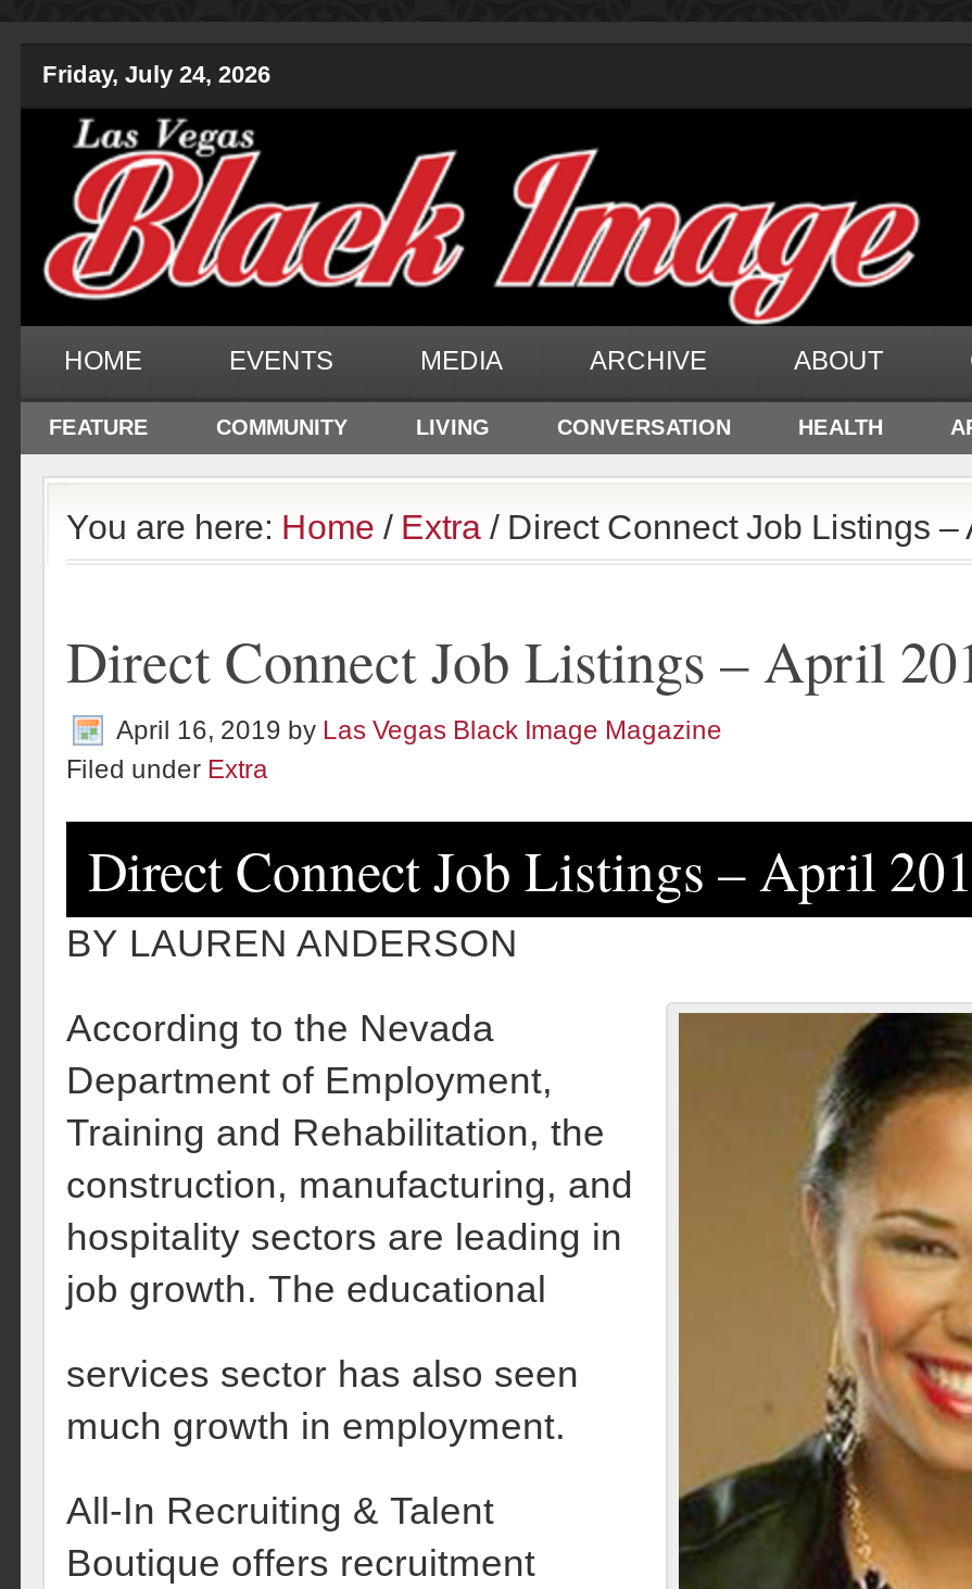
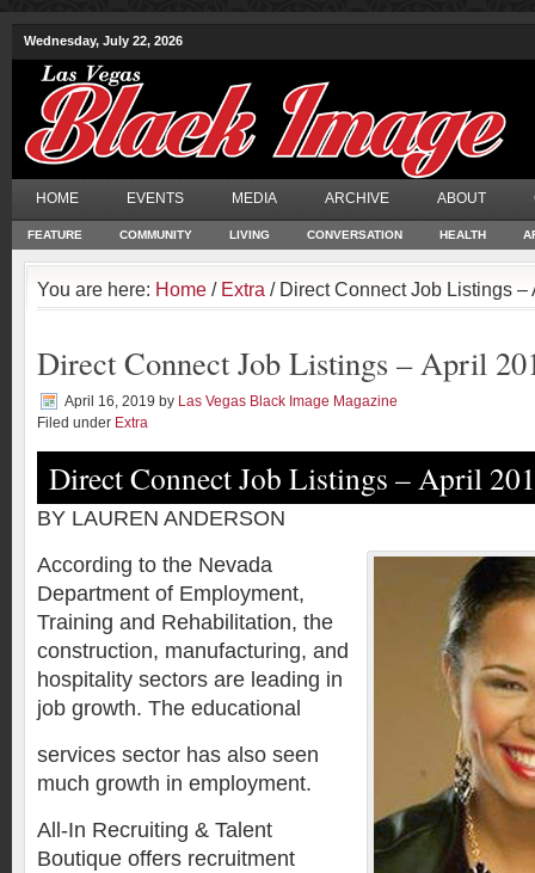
[42,61,270,87] Friday, July 24, 2026 -> [24,33,183,48] Wednesday, July 22, 2026

